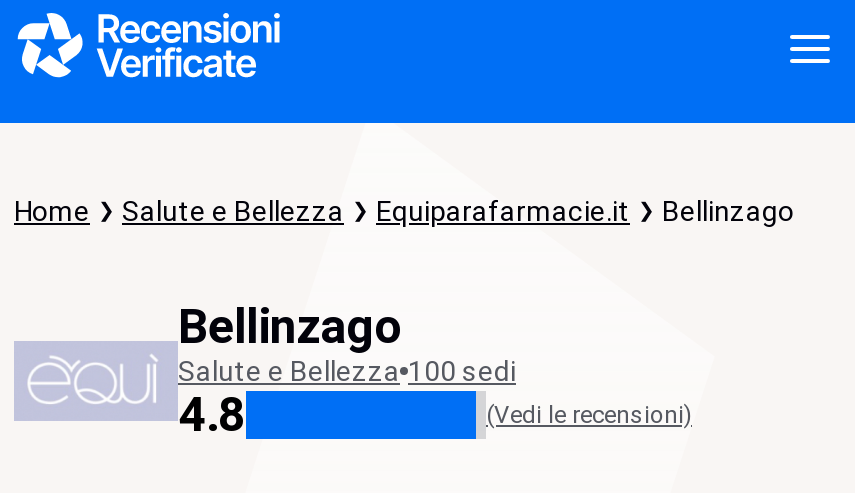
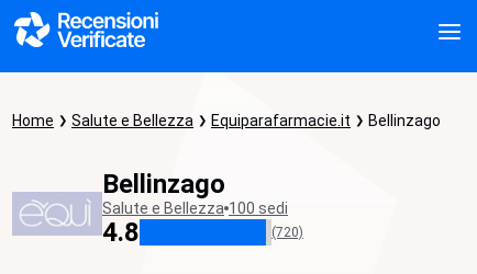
[486,401,692,429] (Vedi le recensioni) -> [271,225,303,240] (720)

